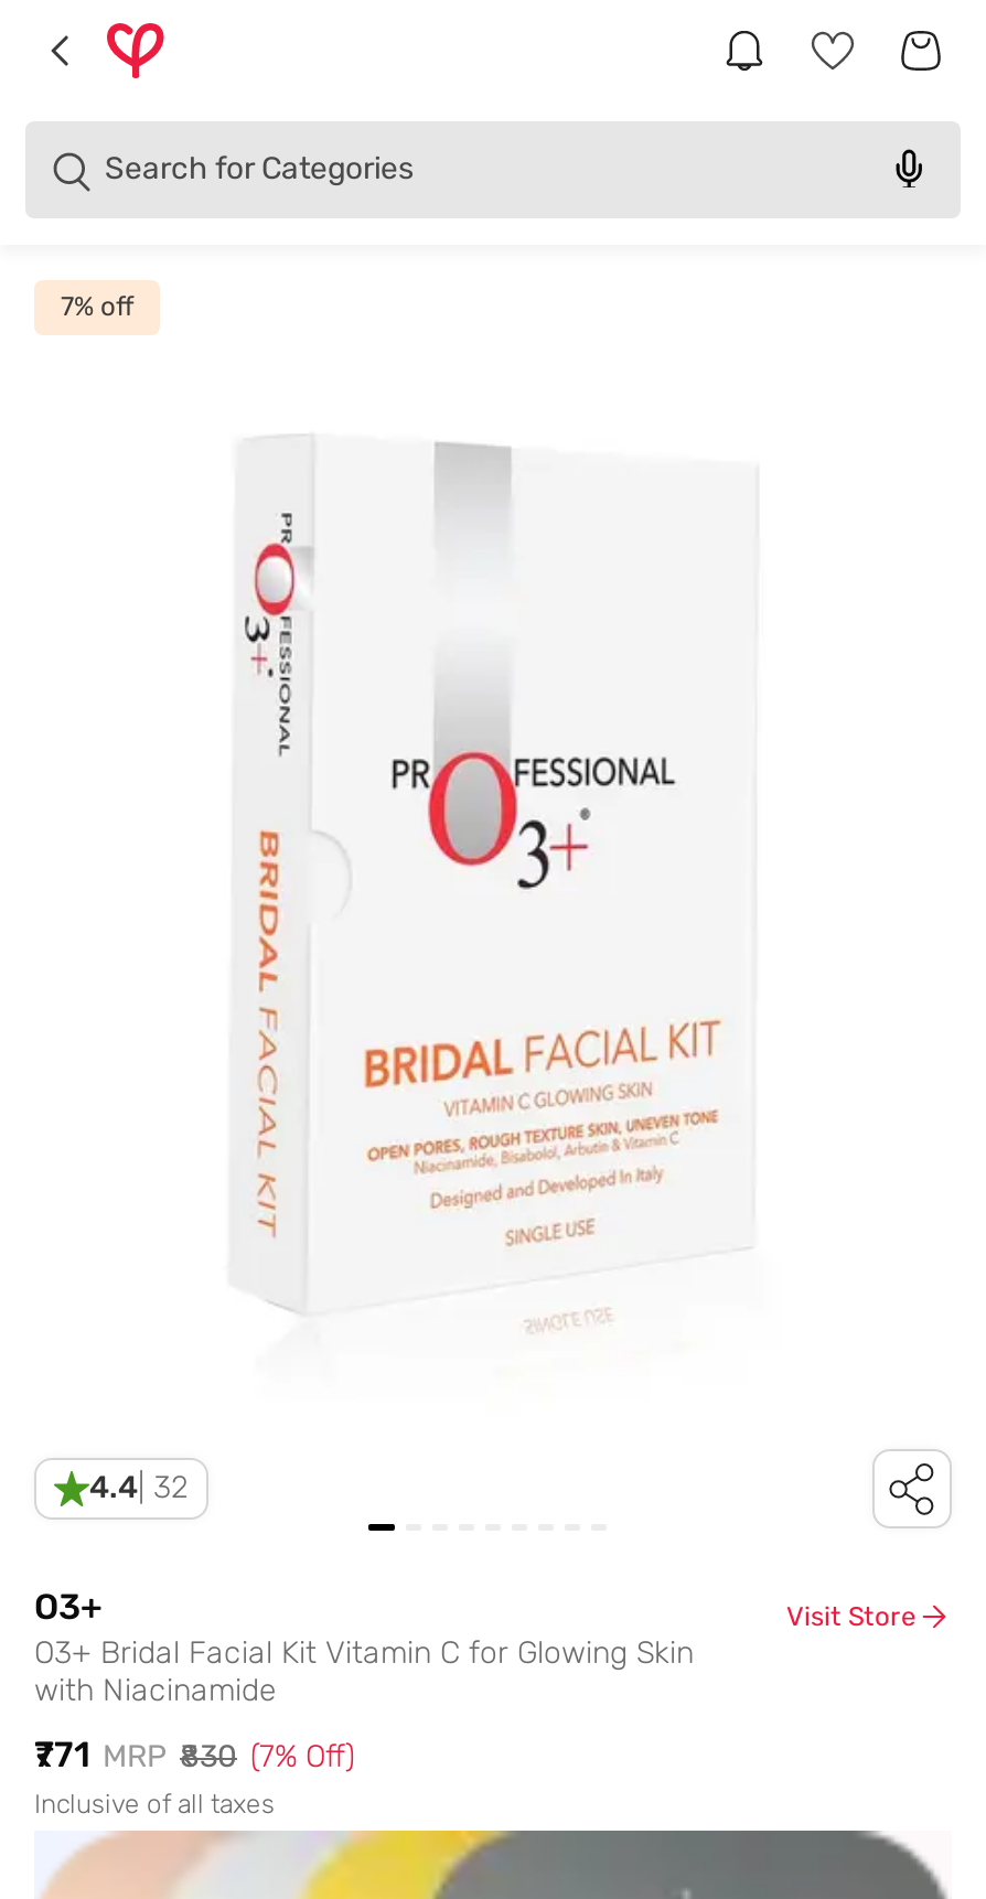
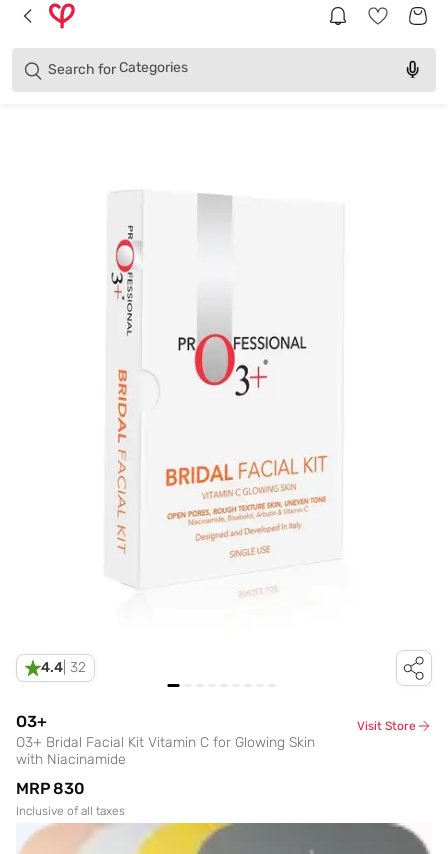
[61,291,133,322] 7% off -> none
[34,1734,354,1776] ₹771 MRP ₹830 (7% Off) -> [16,779,85,798] MRP ₹830

